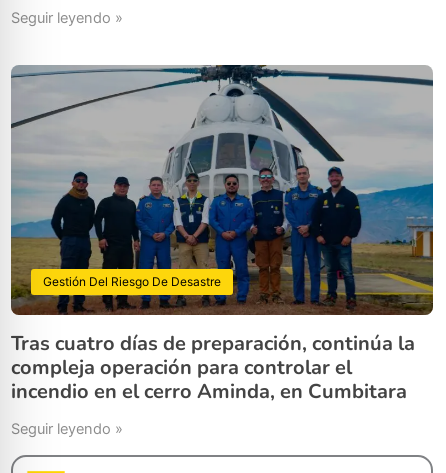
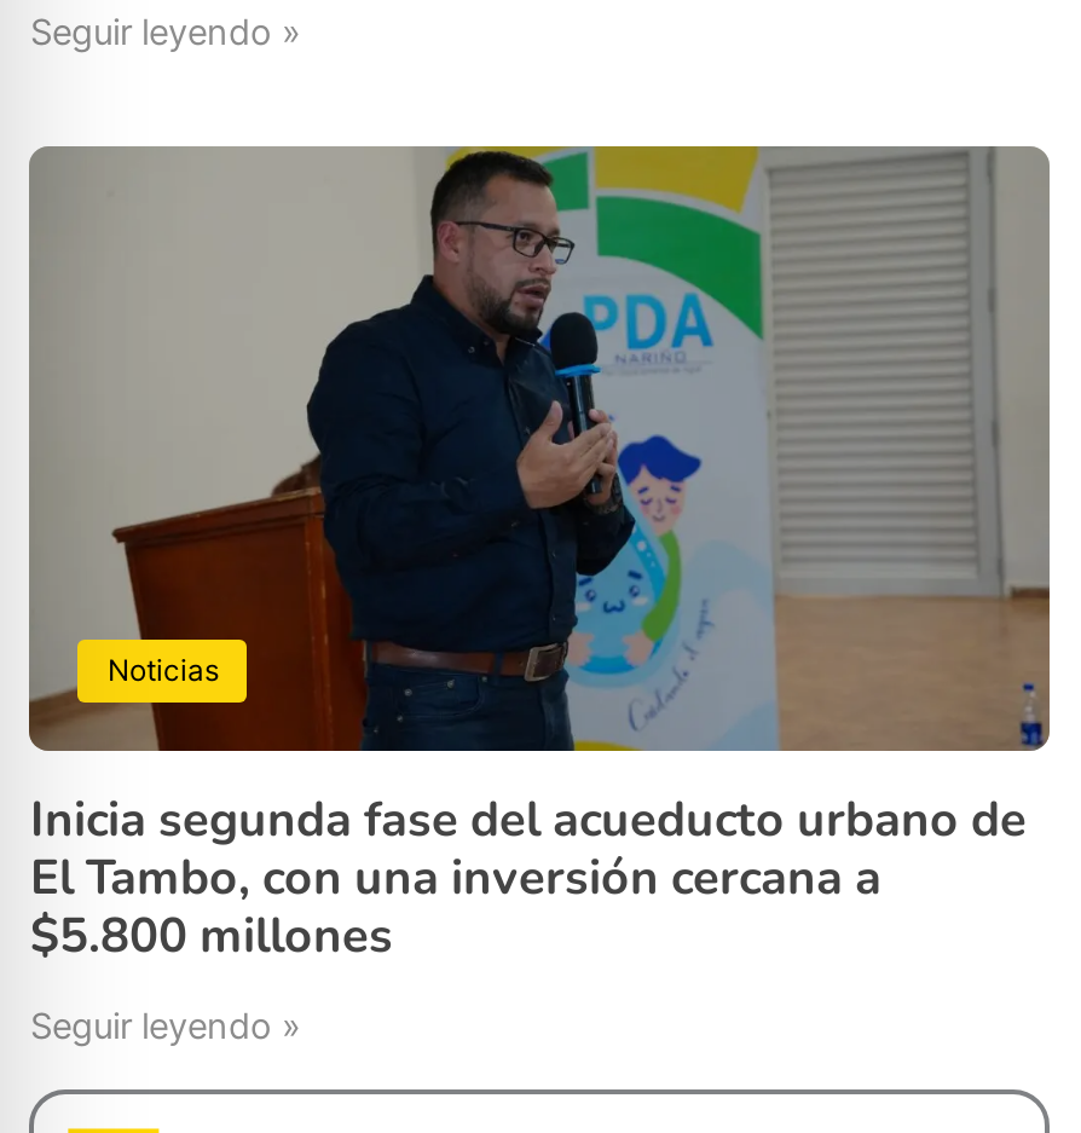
[11,64,434,316] [image] | Gestión Del Riesgo De Desastre -> [29,144,1052,753] [image] | Noticias
[11,330,415,405] Tras cuatro días de preparación, continúa la | compleja operación para controlar el | incendio en el cerro Aminda, en Cumbitara -> [30,787,1026,968] Inicia segunda fase del acueducto urbano de | El Tambo, con una inversión cercana a | $5.800 millones

